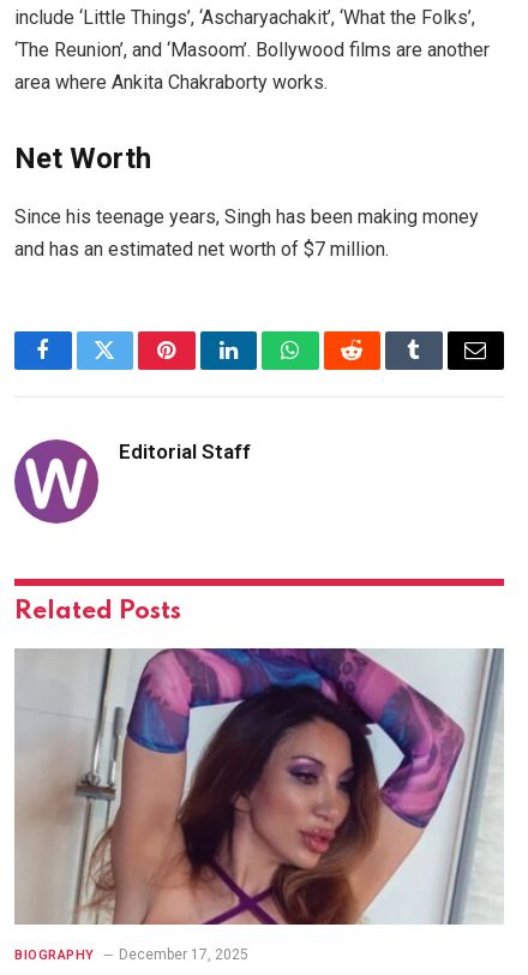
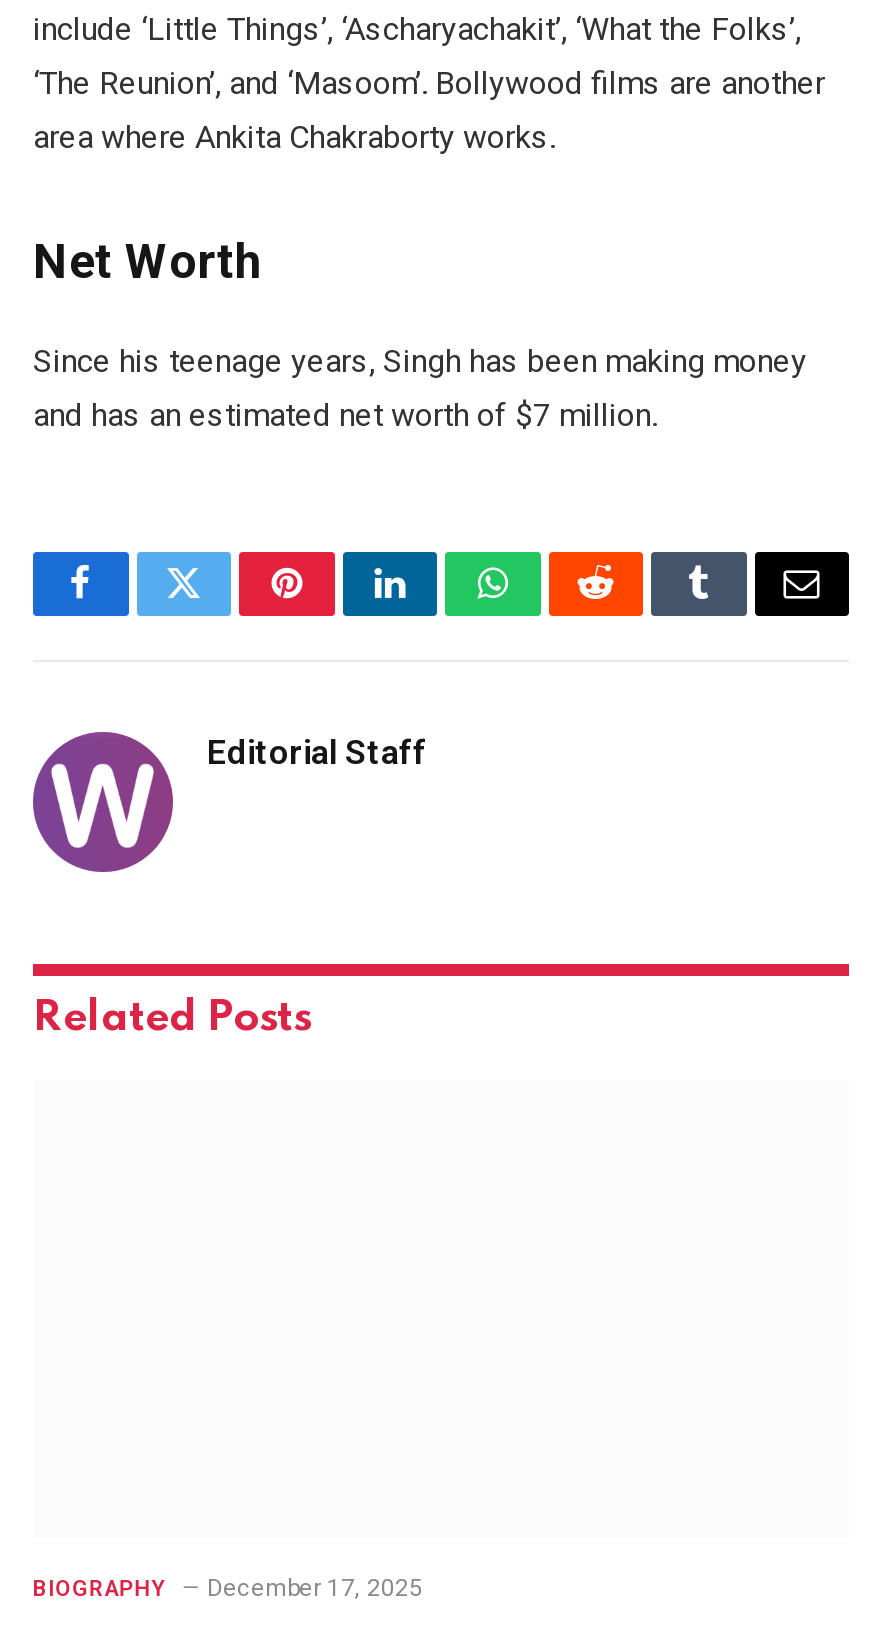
[14,647,505,926] [image] -> none

